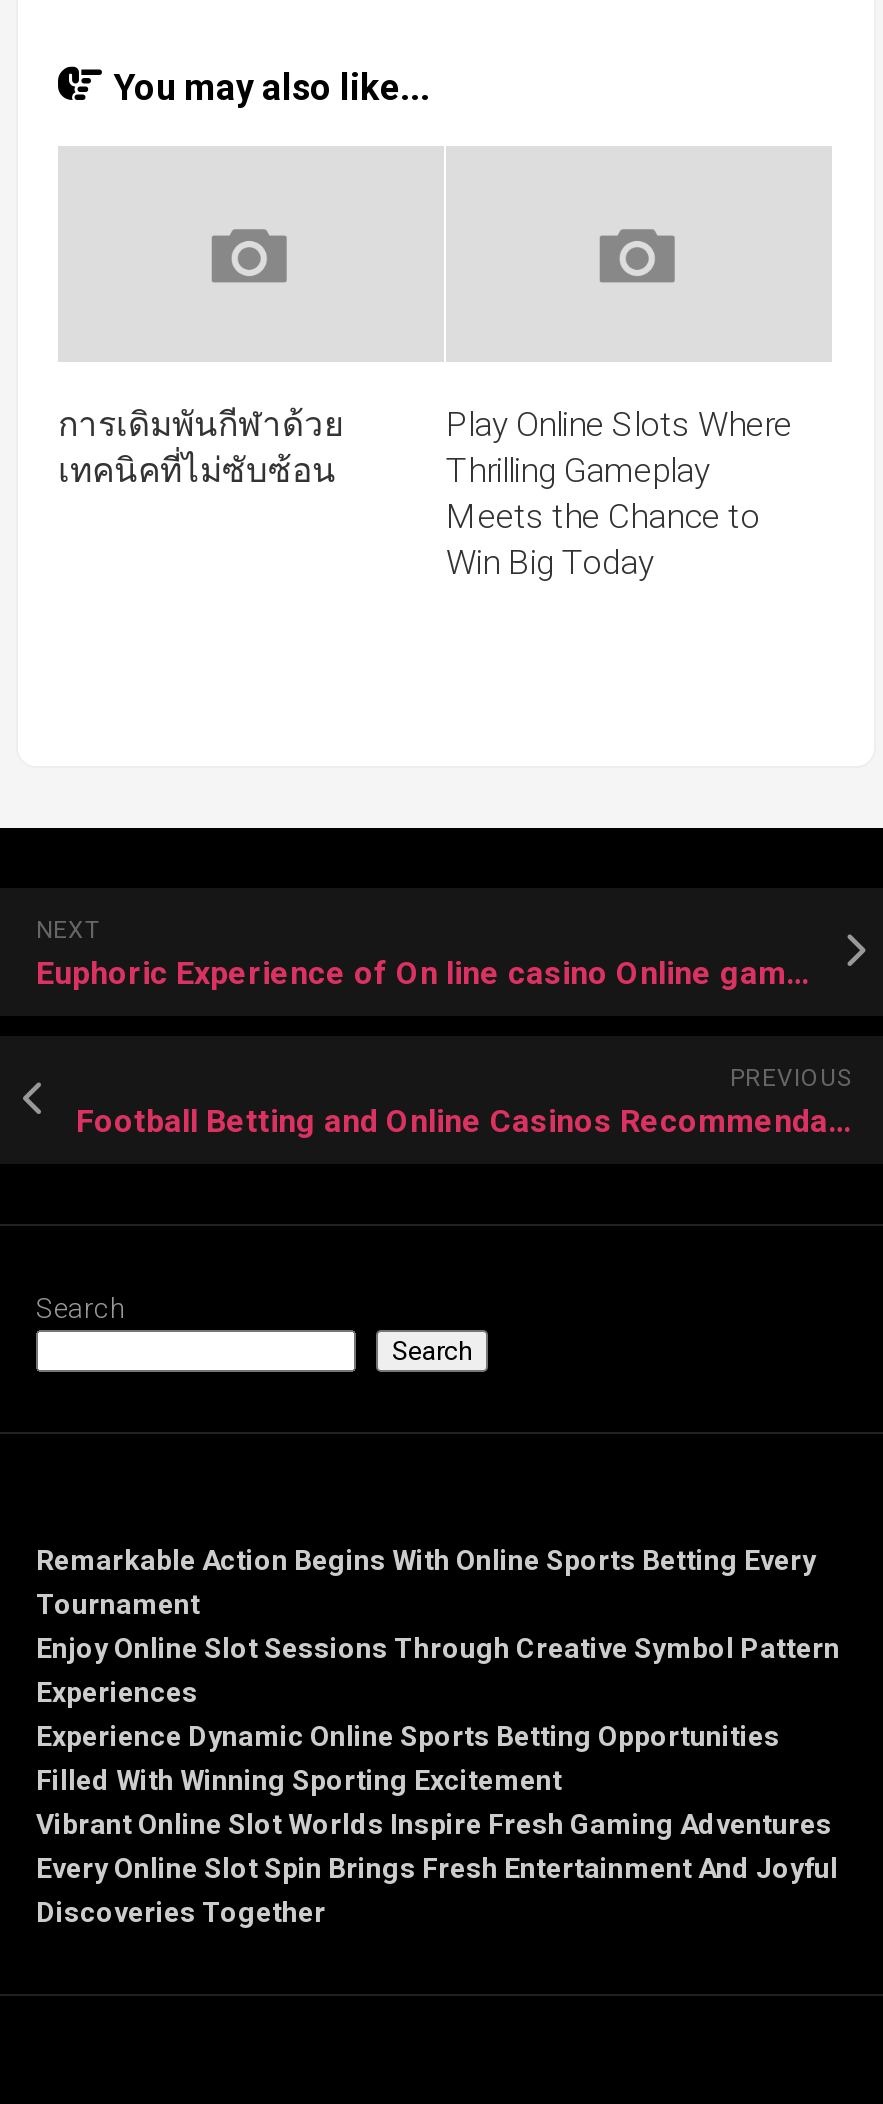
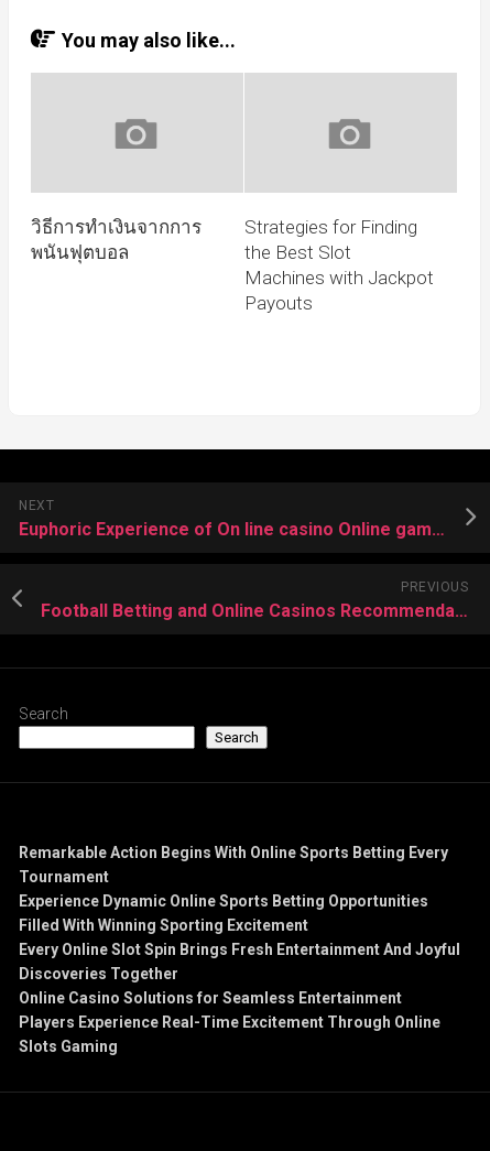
[58,405,344,491] การเดิมพันกีฬาด้วย | เทคนิคที่ไม่ซับซ้อน -> [31,216,202,263] วิธีการทำเงินจากการ | พนันฟุตบอล
[446,405,792,583] Play Online Slots Where | Thrilling Gameplay | Meets the Chance to | Win Big Today -> [244,216,434,314] Strategies for Finding | the Best Slot | Machines with Jackpot | Payouts
[36,1633,840,1709] Enjoy Online Slot Sessions Through Creative Symbol Pattern | Experiences -> none
moved [36,1721,780,1797] -> [19,892,428,934]: Experience Dynamic Online Sports Betting Opportunities | Filled With Winning Sporting Excitement
[36,1809,832,1841] Vibrant Online Slot Worlds Inspire Fresh Gaming Adventures -> none
moved [36,1853,838,1929] -> [19,940,460,982]: Every Online Slot Spin Brings Fresh Entertainment And Joyful | Discoveries Together
none -> [19,989,440,1055] Online Casino Solutions for Seamless Entertainment | Players Experience Real-Time Excitement Through Online | Slots Gaming

